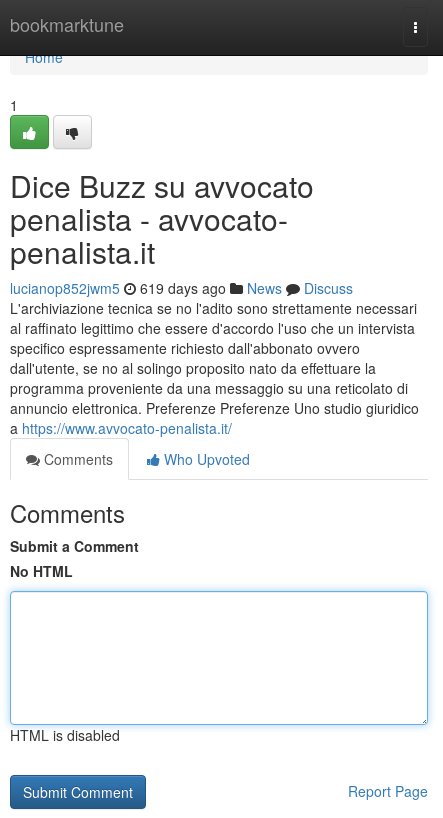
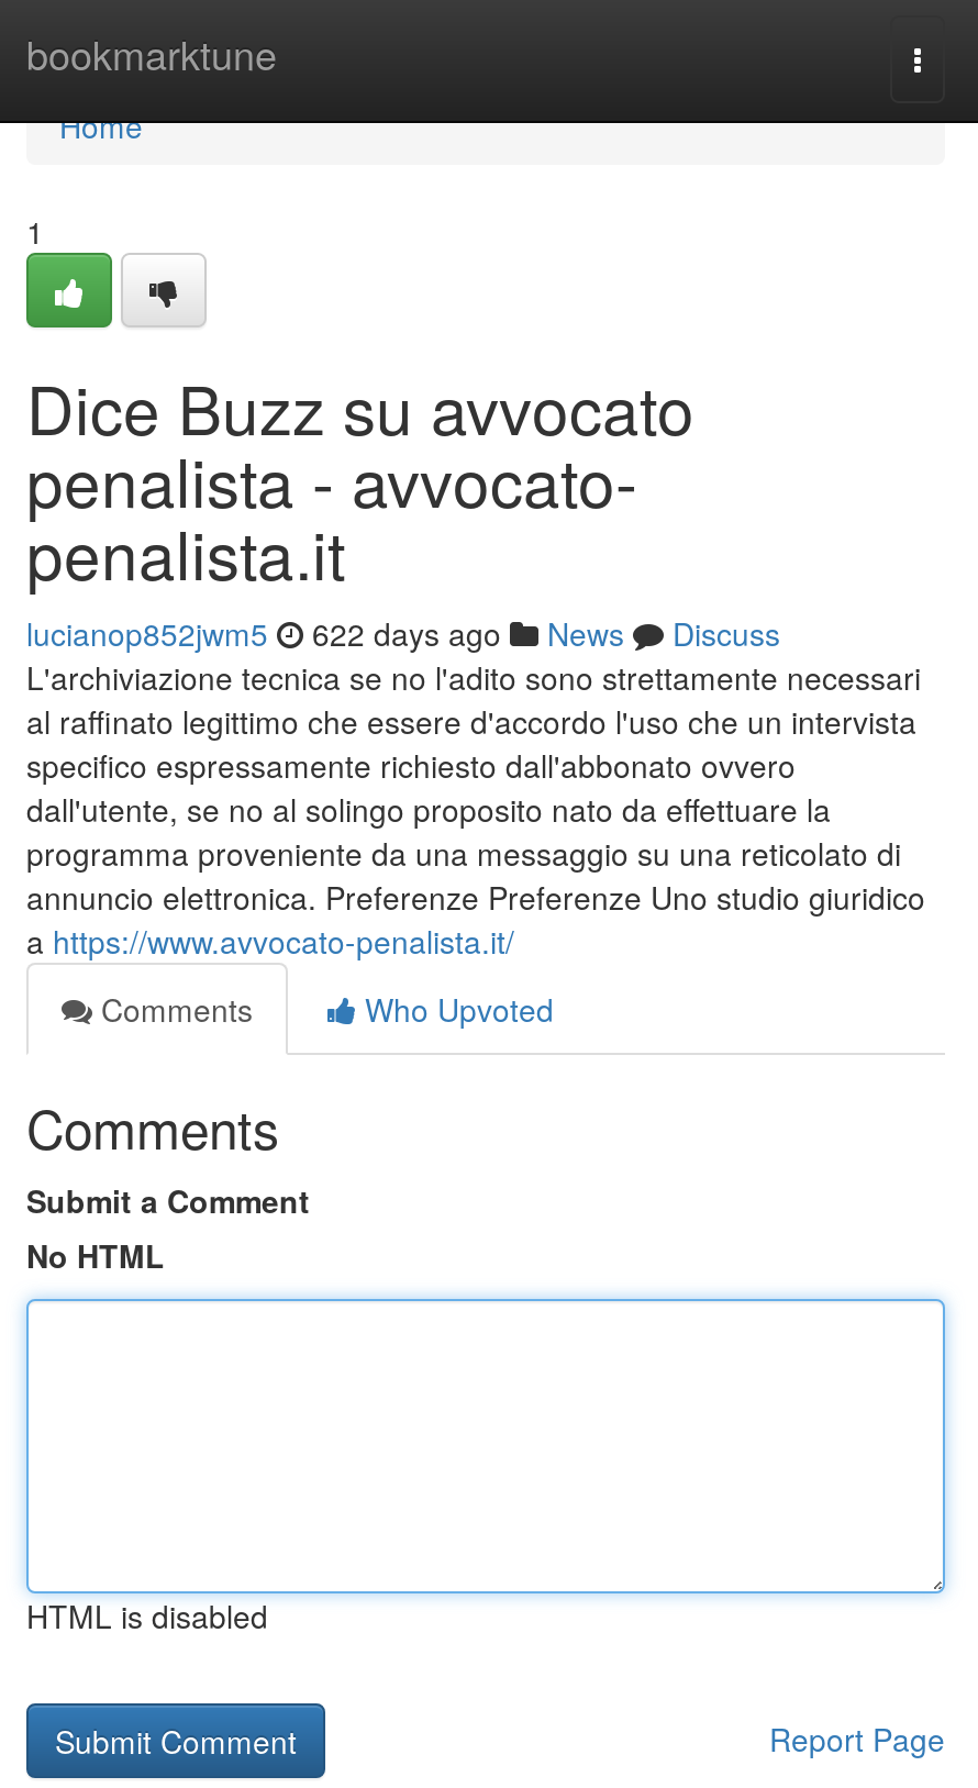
[10,278,353,298] lucianop852jwm5 619 days ago News Discuss -> [26,611,780,655] lucianop852jwm5 622 days ago News Discuss

